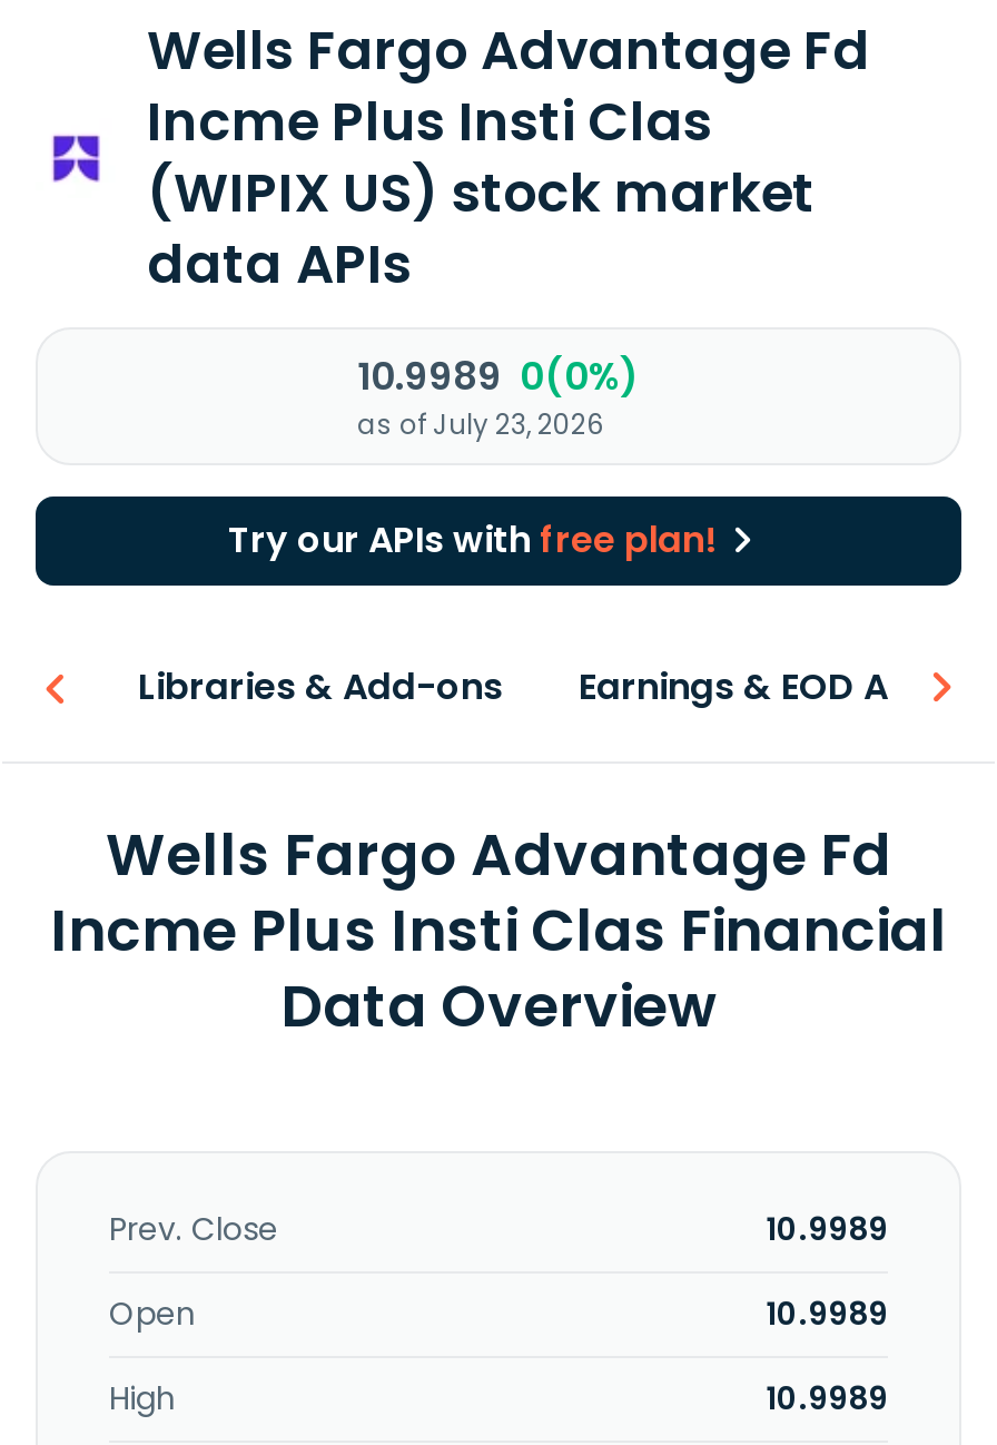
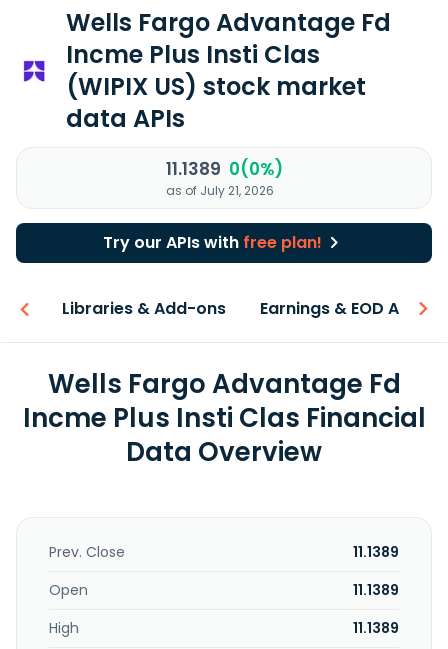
[357,350,640,403] 10.9989 0(0%) -> [165,157,282,181] 11.1389 0(0%)
[357,405,604,443] as of July 23, 2026 -> [165,182,273,199] as of July 21, 2026
[766,1207,888,1251] 10.9989 -> [353,542,399,562] 11.1389
[766,1291,888,1336] 10.9989 -> [353,580,399,600] 11.1389
[766,1376,888,1421] 10.9989 -> [353,618,399,638] 11.1389

